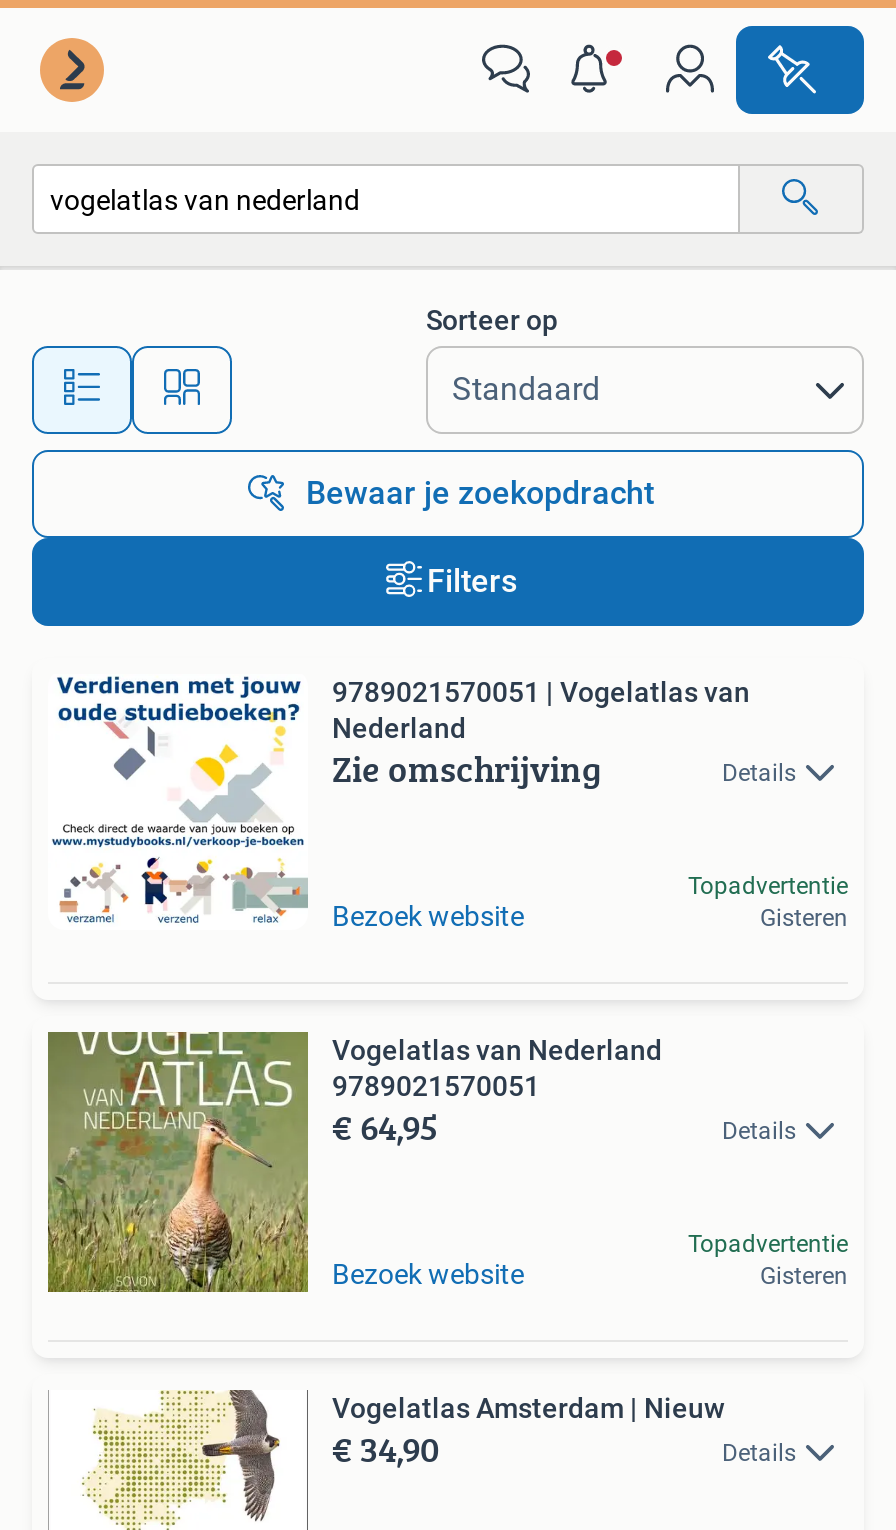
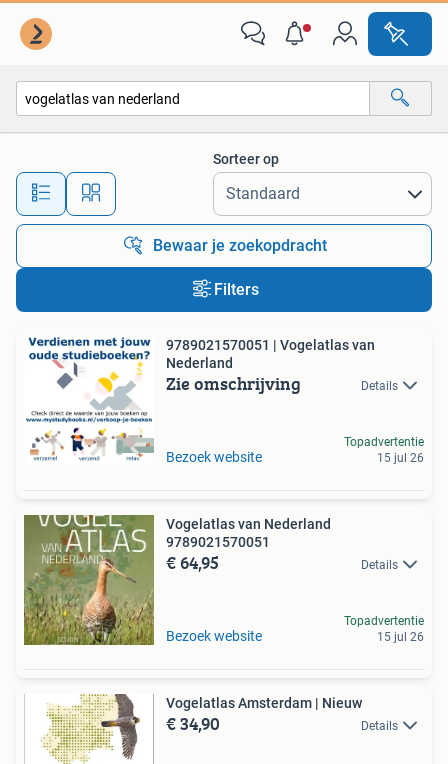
[760,904,848,932] Gisteren -> [377,451,424,465] 15 jul 26
[760,1262,848,1290] Gisteren -> [377,630,424,644] 15 jul 26

